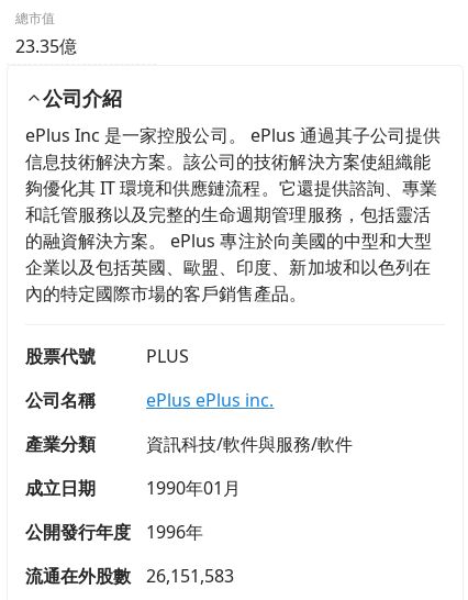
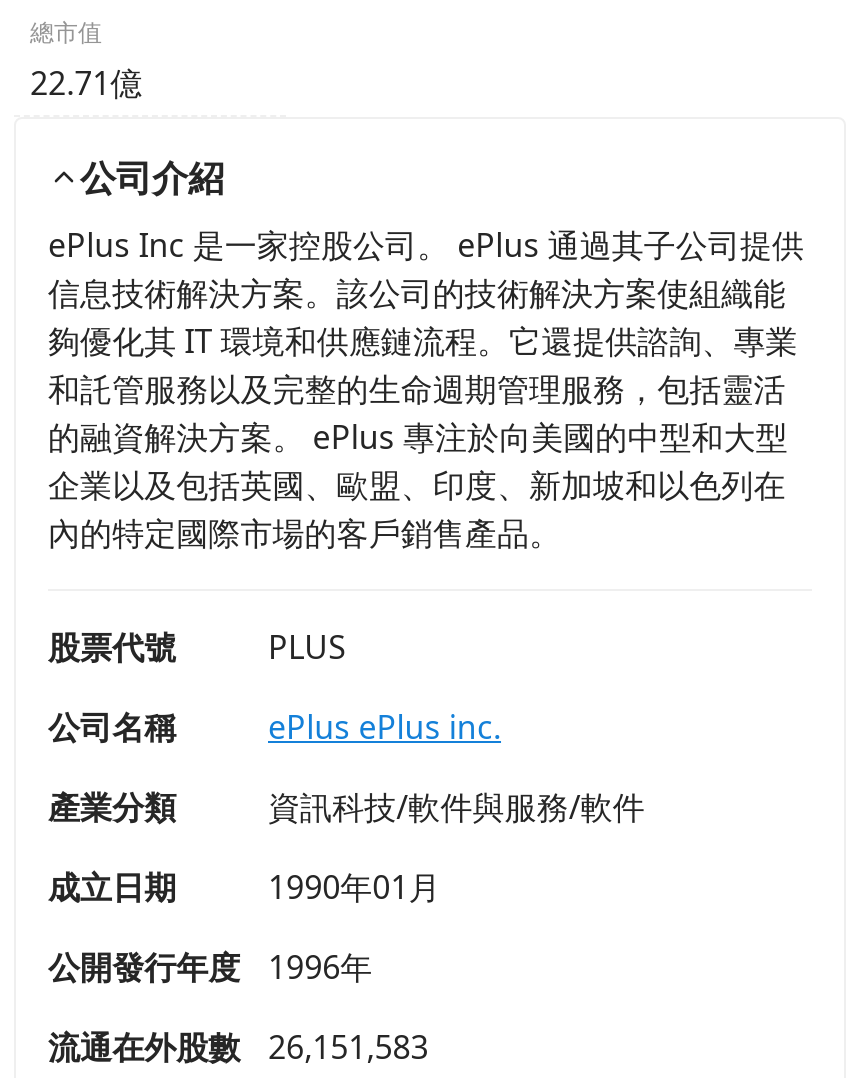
[15,34,77,58] 23.35億 -> [30,60,142,104] 22.71億

